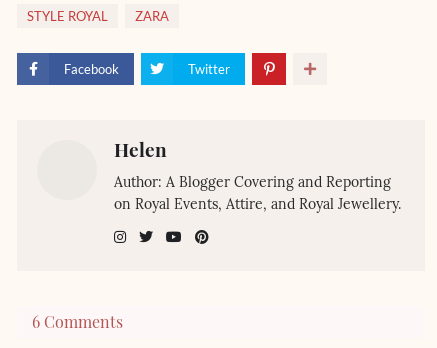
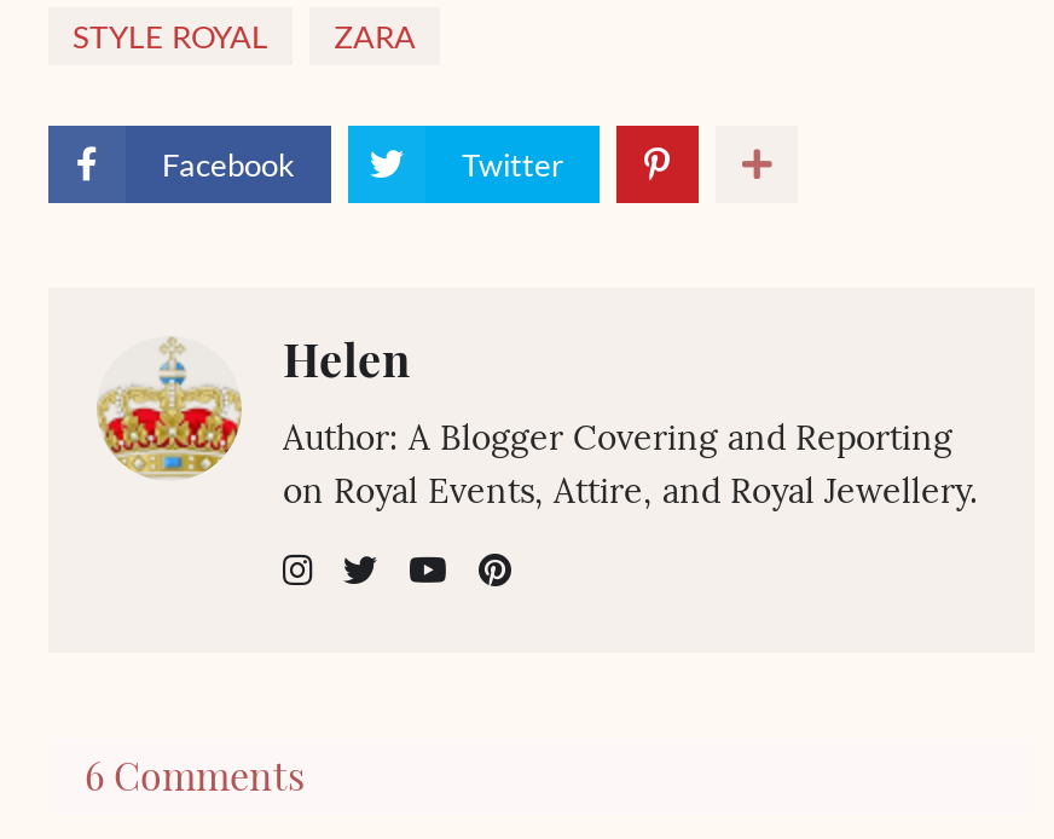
none -> [97,336,242,479] [image]

